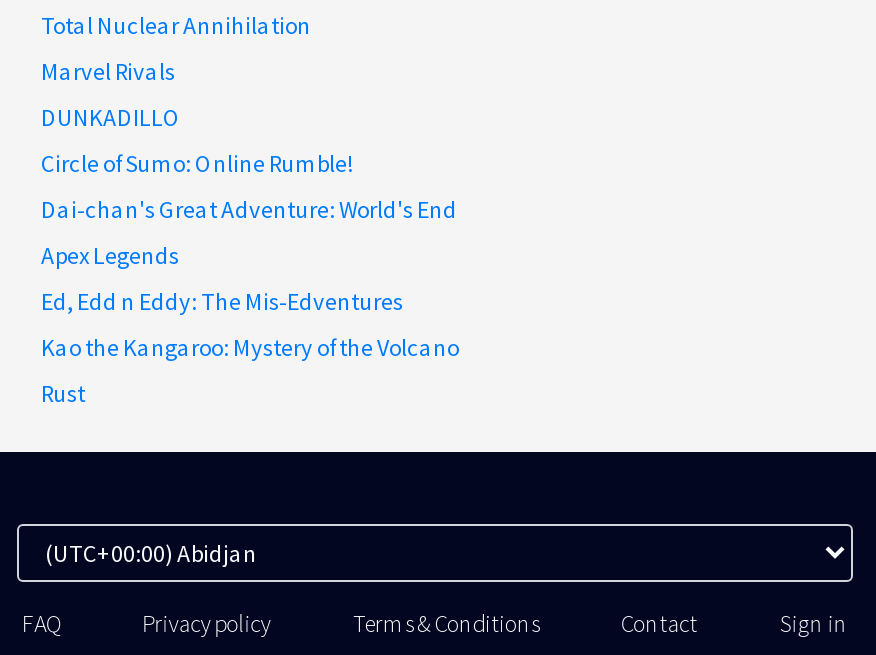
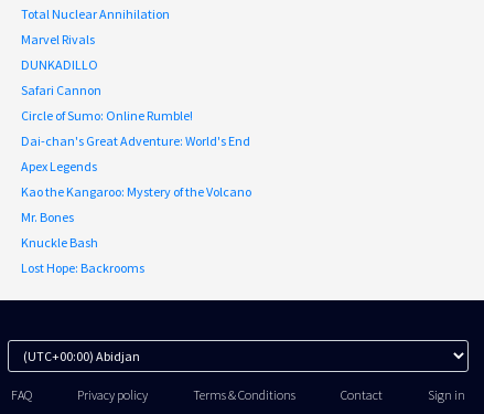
none -> [21,82,101,98] Safari Cannon
[41,286,403,316] Ed, Edd n Eddy: The Mis-Edventures -> none
[41,378,85,408] Rust -> [21,209,144,276] Mr. Bones | Knuckle Bash | Lost Hope: Backrooms

